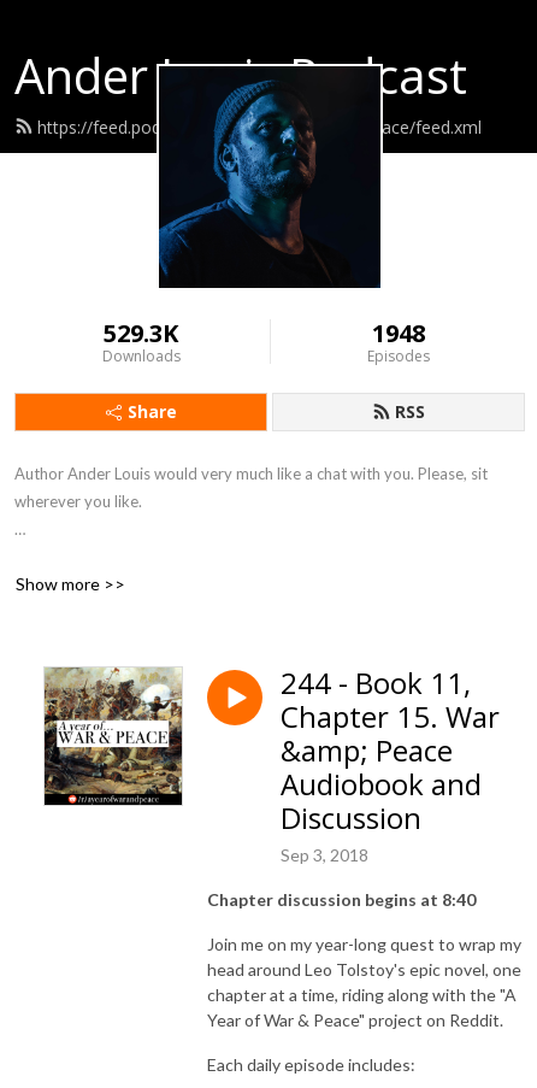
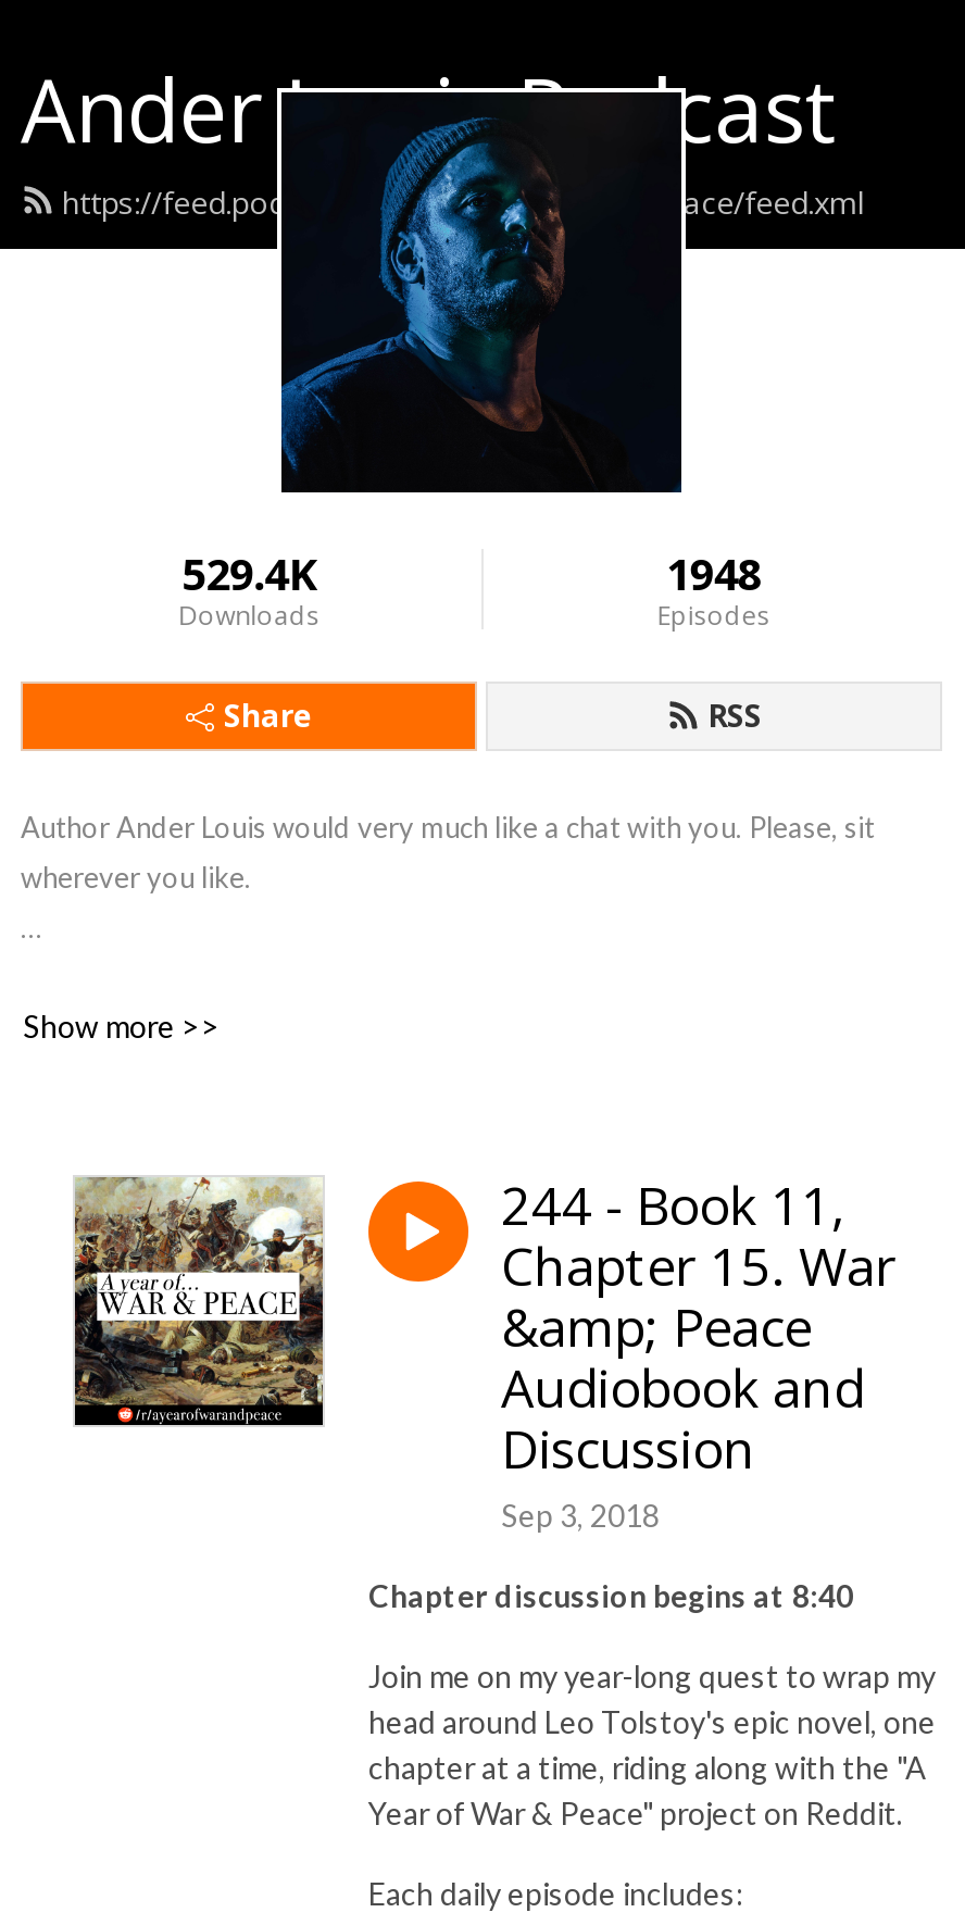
[104,317,178,349] 529.3K -> [182,545,316,603] 529.4K

